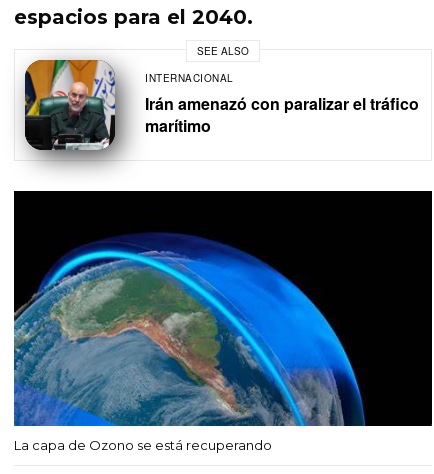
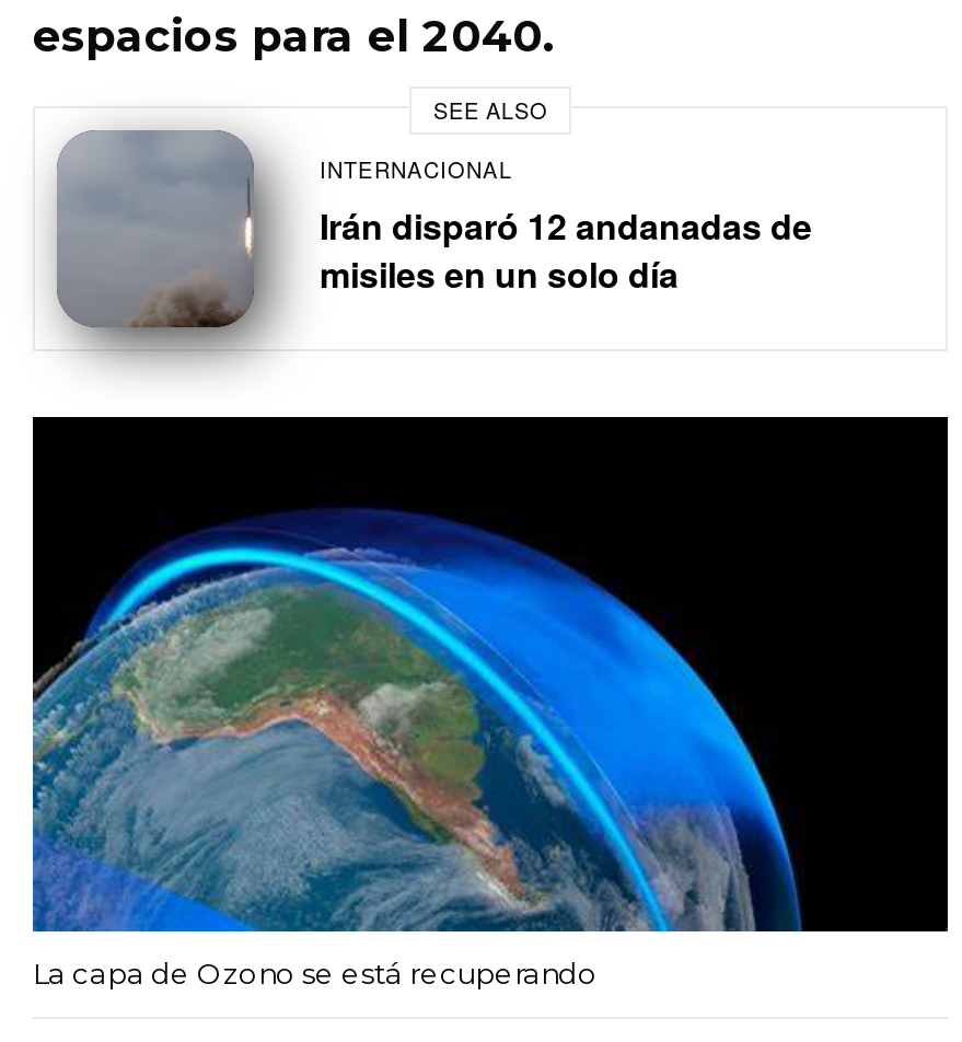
[24,59,419,150] [image] | Irán amenazó con paralizar el tráfico | marítimo -> [59,130,812,329] [image] | Irán disparó 12 andanadas de | misiles en un solo día

